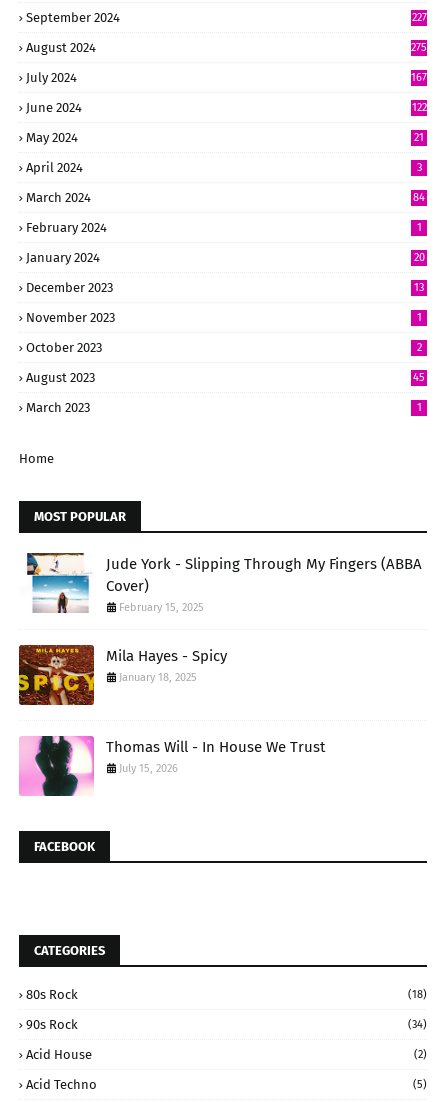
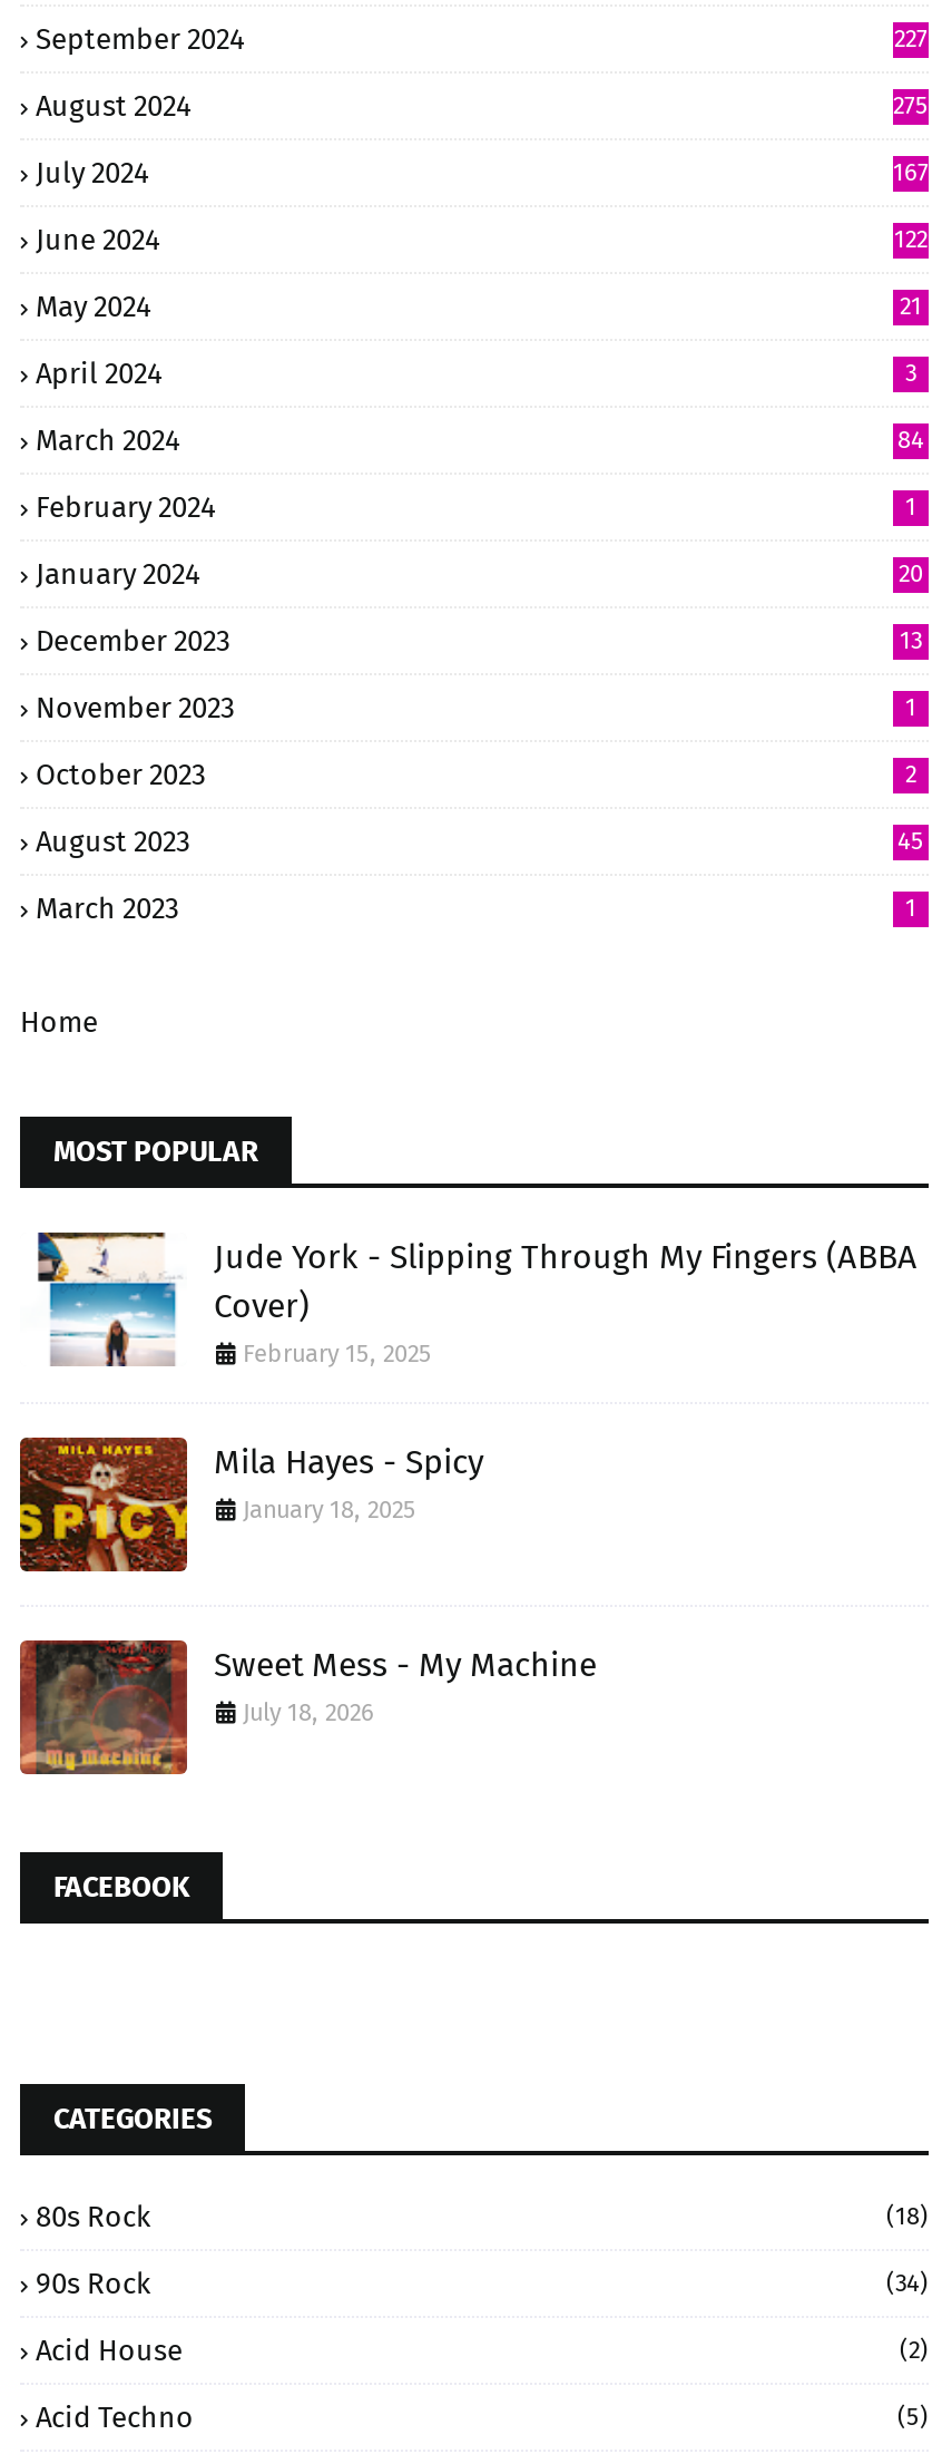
[19,735,325,797] [image] | Thomas Will - In House We Trust | July 15, 2026 -> [18,1638,597,1776] [image] | Sweet Mess - My Machine | July 18, 2026

